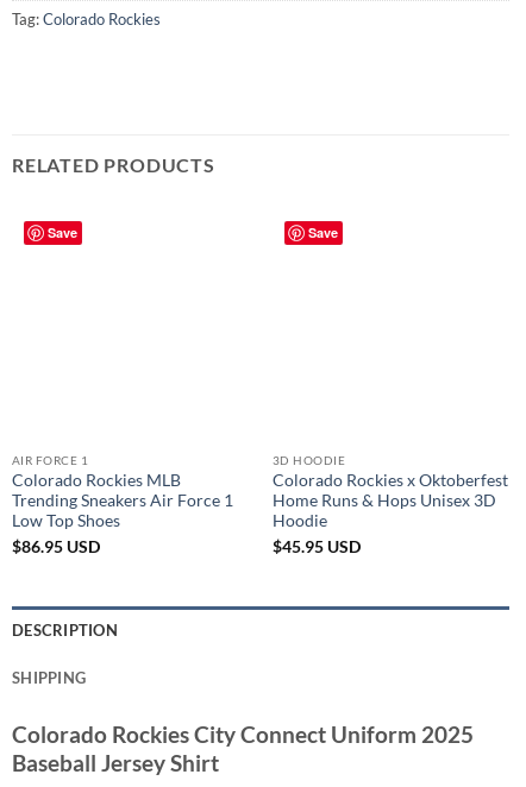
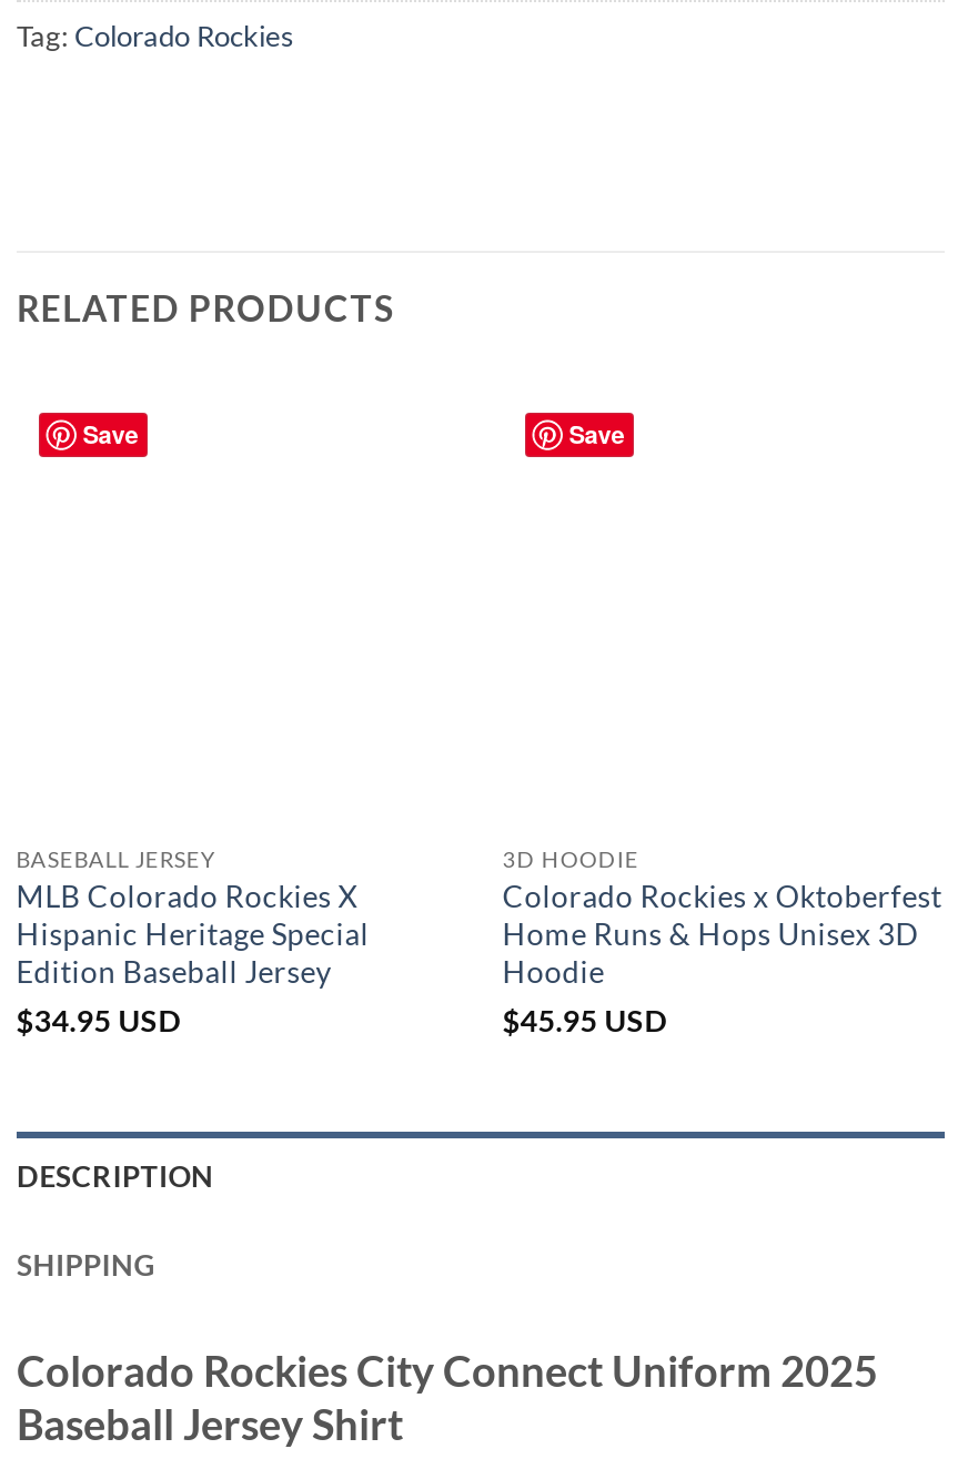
[12,453,233,557] AIR FORCE 1 | Colorado Rockies MLB | Trending Sneakers Air Force 1 | Low Top Shoes | $86.95 USD -> [16,846,369,1039] BASEBALL JERSEY | MLB Colorado Rockies X | Hispanic Heritage Special | Edition Baseball Jersey | $34.95 USD

